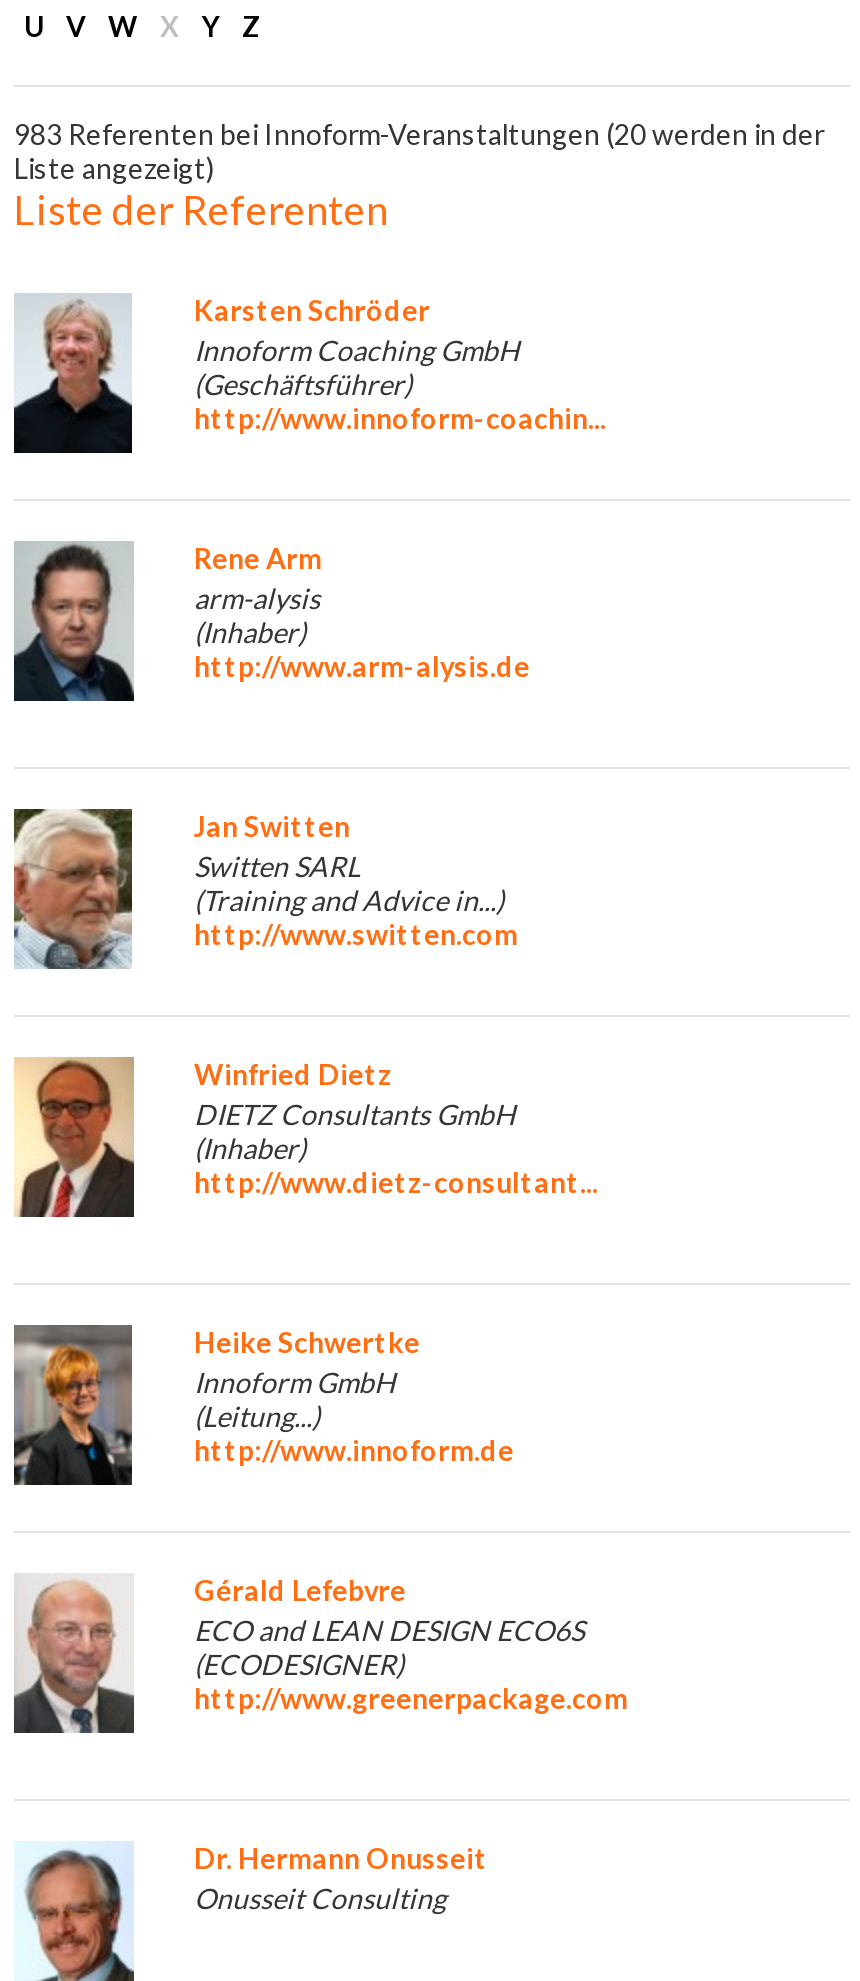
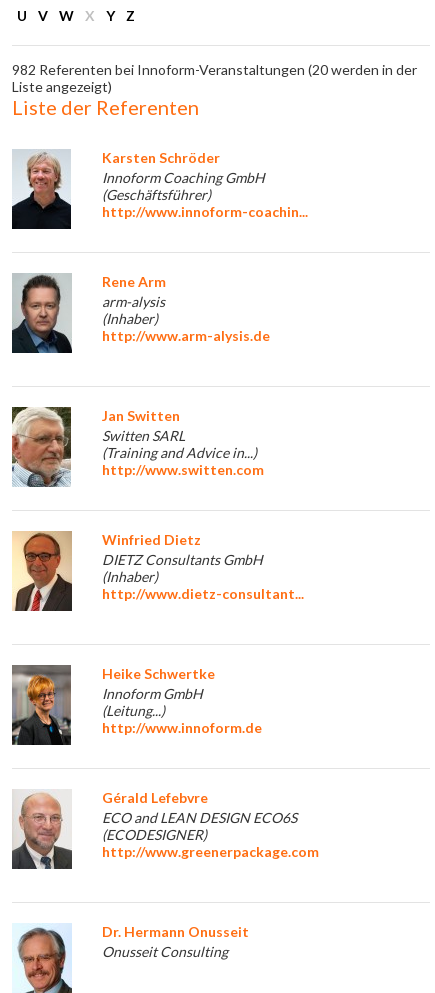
[14,117,824,151] 983 Referenten bei Innoform-Veranstaltungen (20 werden in der -> [12,61,417,78] 982 Referenten bei Innoform-Veranstaltungen (20 werden in der

